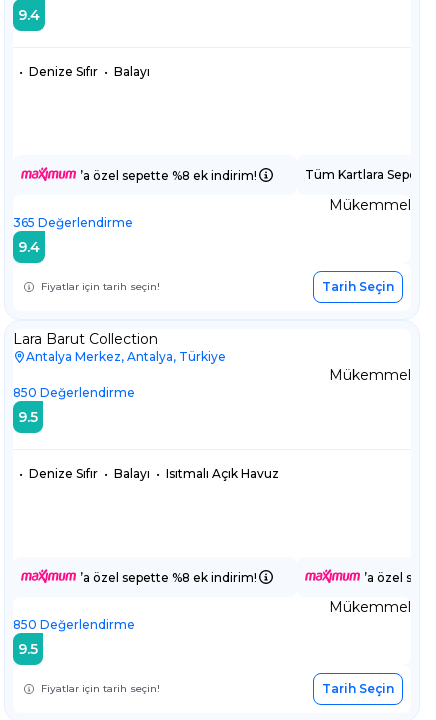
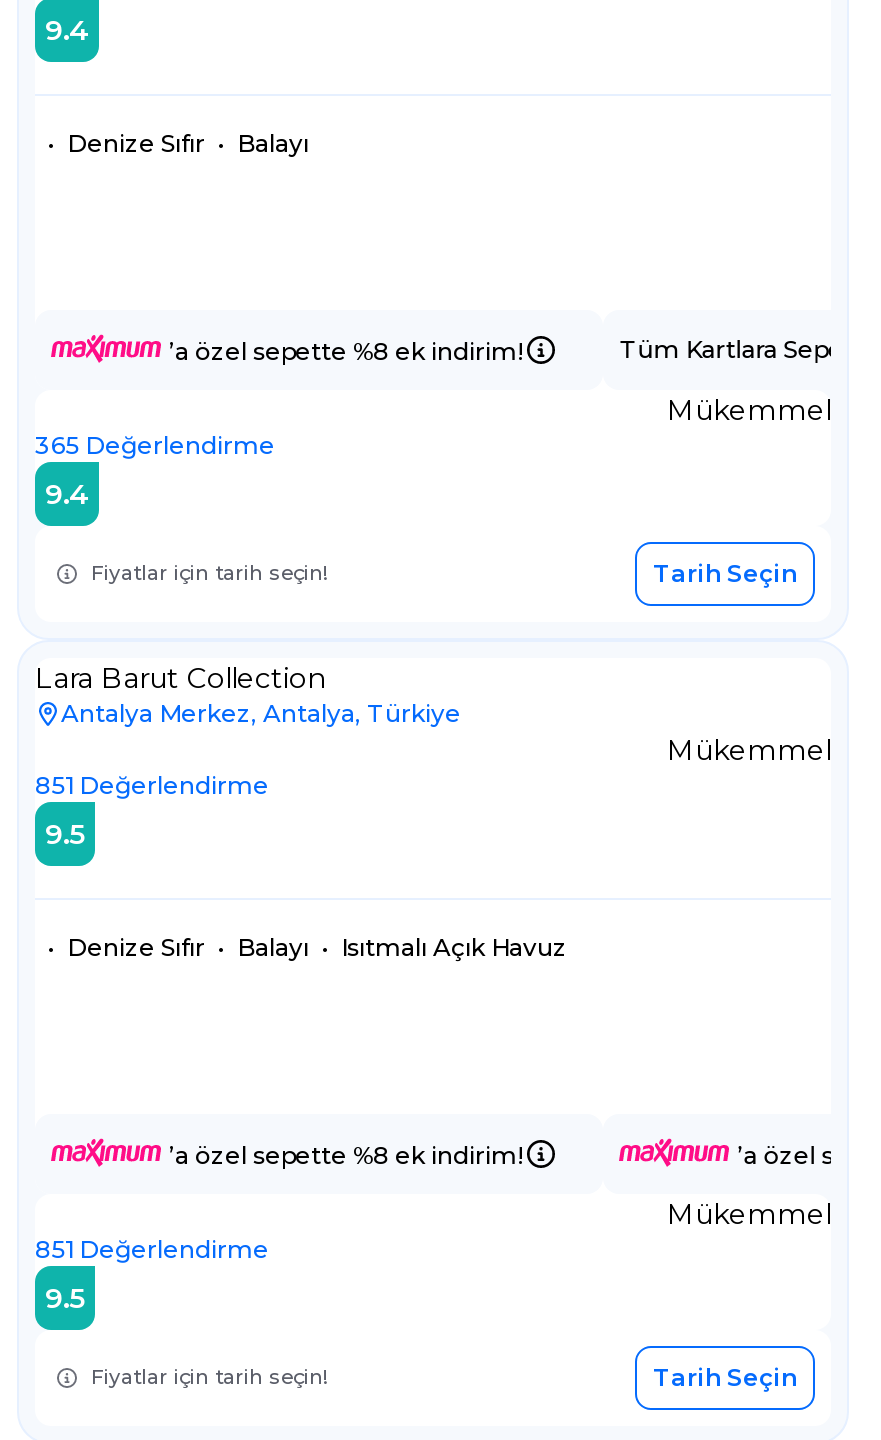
[13,385,135,400] 850 Değerlendirme -> [35,770,269,800] 851 Değerlendirme
[13,617,135,632] 850 Değerlendirme -> [35,1234,269,1264] 851 Değerlendirme

